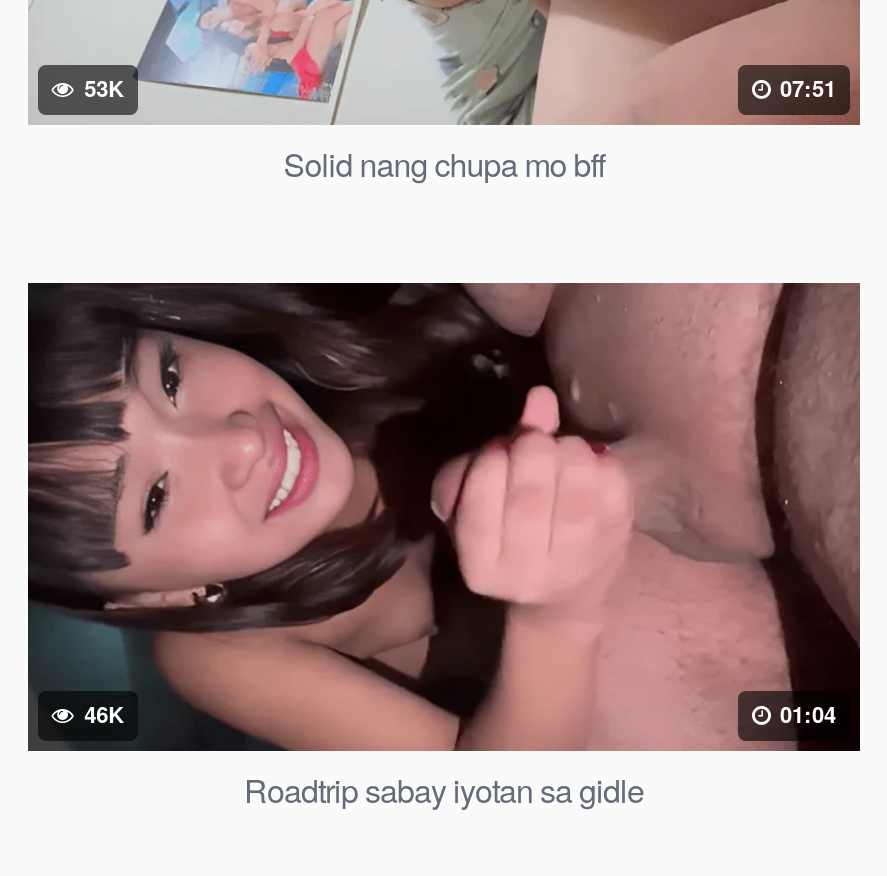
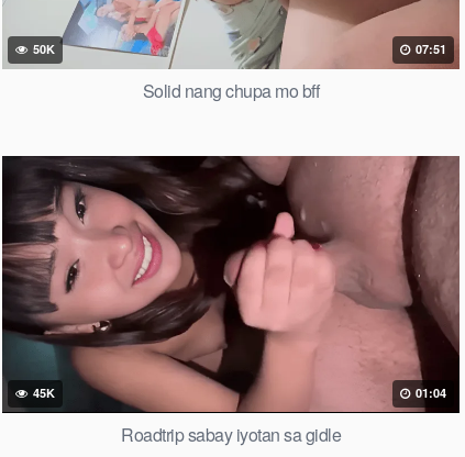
[78,74,124,104] 53K -> [30,40,55,57] 50K
[78,699,124,729] 46K -> [30,384,55,400] 45K

